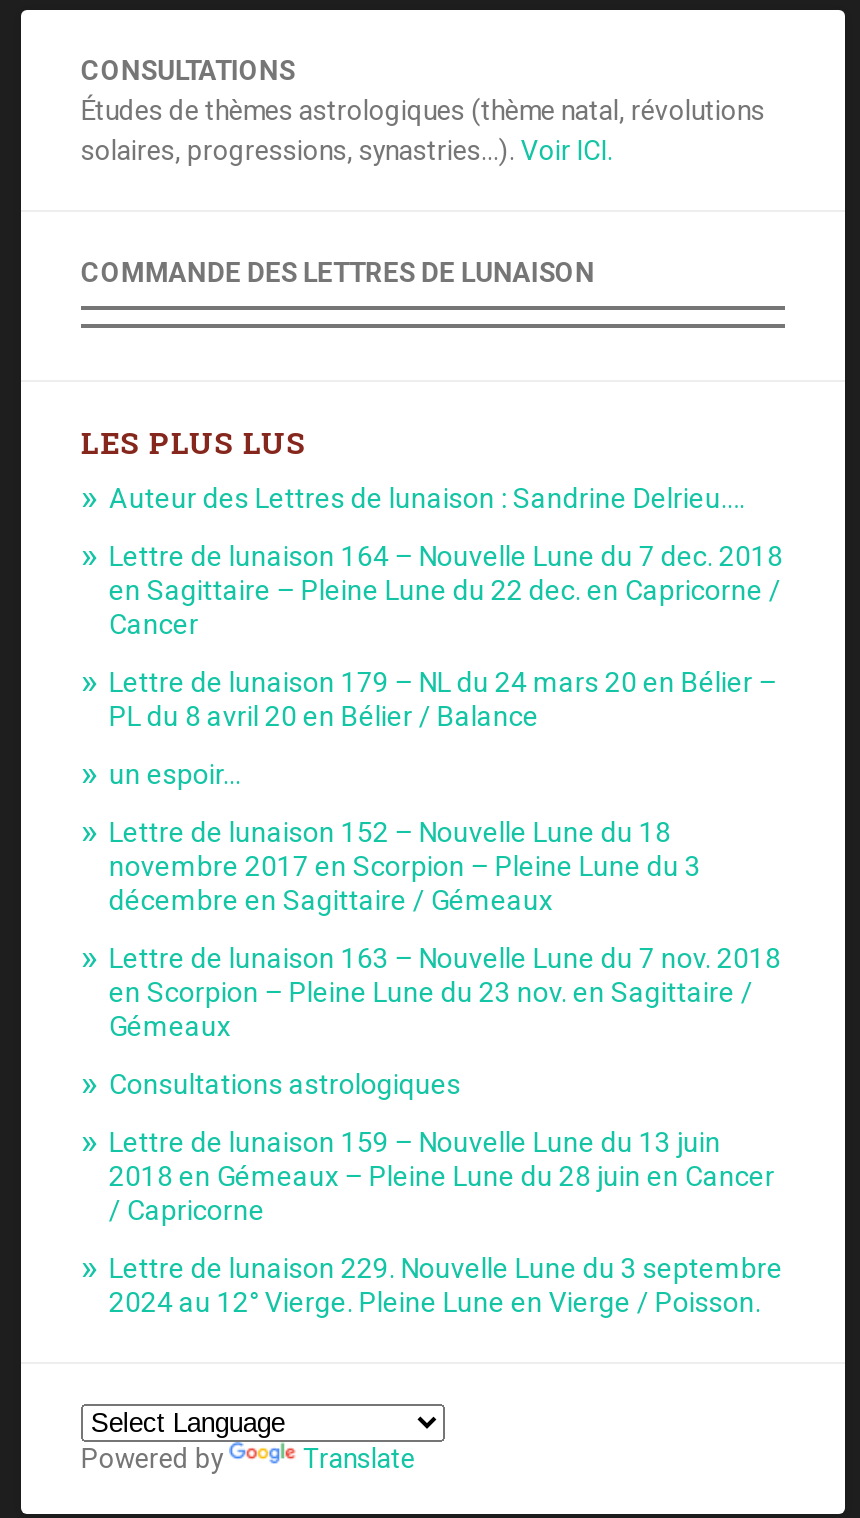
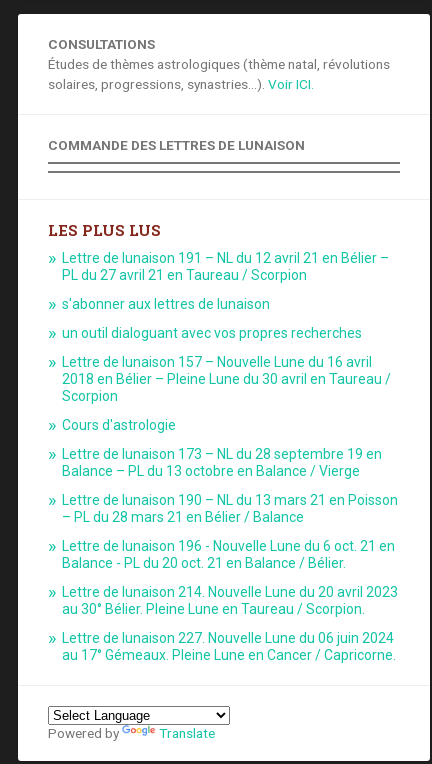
[109,483,783,1319] Auteur des Lettres de lunaison : Sandrine Delrieu.… | Lettre de lunaison 164 – Nouvelle Lune du 7 dec. 2018 | en Sagittaire – Pleine Lune du 22 dec. en Capricorne / | Cancer | Lettre de lunaison 179 – NL du 24 mars 20 en Bélier – | PL du 8 avril 20 en Bélier / Balance | un espoir... | Lettre de lunaison 152 – Nouvelle Lune du 18 | novembre 2017 en Scorpion – Pleine Lune du 3 | décembre en Sagittaire / Gémeaux | Lettre de lunaison 163 – Nouvelle Lune du 7 nov. 2018 | en Scorpion – Pleine Lune du 23 nov. en Sagittaire / | Gémeaux | Consultations astrologiques | Lettre de lunaison 159 – Nouvelle Lune du 13 juin | 2018 en Gémeaux – Pleine Lune du 28 juin en Cancer | / Capricorne | Lettre de lunaison 229. Nouvelle Lune du 3 septembre | 2024 au 12° Vierge. Pleine Lune en Vierge / Poisson. -> [62,250,398,663] Lettre de lunaison 191 – NL du 12 avril 21 en Bélier – | PL du 27 avril 21 en Taureau / Scorpion | s'abonner aux lettres de lunaison | un outil dialoguant avec vos propres recherches | Lettre de lunaison 157 – Nouvelle Lune du 16 avril | 2018 en Bélier – Pleine Lune du 30 avril en Taureau / | Scorpion | Cours d'astrologie | Lettre de lunaison 173 – NL du 28 septembre 19 en | Balance – PL du 13 octobre en Balance / Vierge | Lettre de lunaison 190 – NL du 13 mars 21 en Poisson | – PL du 28 mars 21 en Bélier / Balance | Lettre de lunaison 196 - Nouvelle Lune du 6 oct. 21 en | Balance - PL du 20 oct. 21 en Balance / Bélier. | Lettre de lunaison 214. Nouvelle Lune du 20 avril 2023 | au 30° Bélier. Pleine Lune en Taureau / Scorpion. | Lettre de lunaison 227. Nouvelle Lune du 06 juin 2024 | au 17° Gémeaux. Pleine Lune en Cancer / Capricorne.

